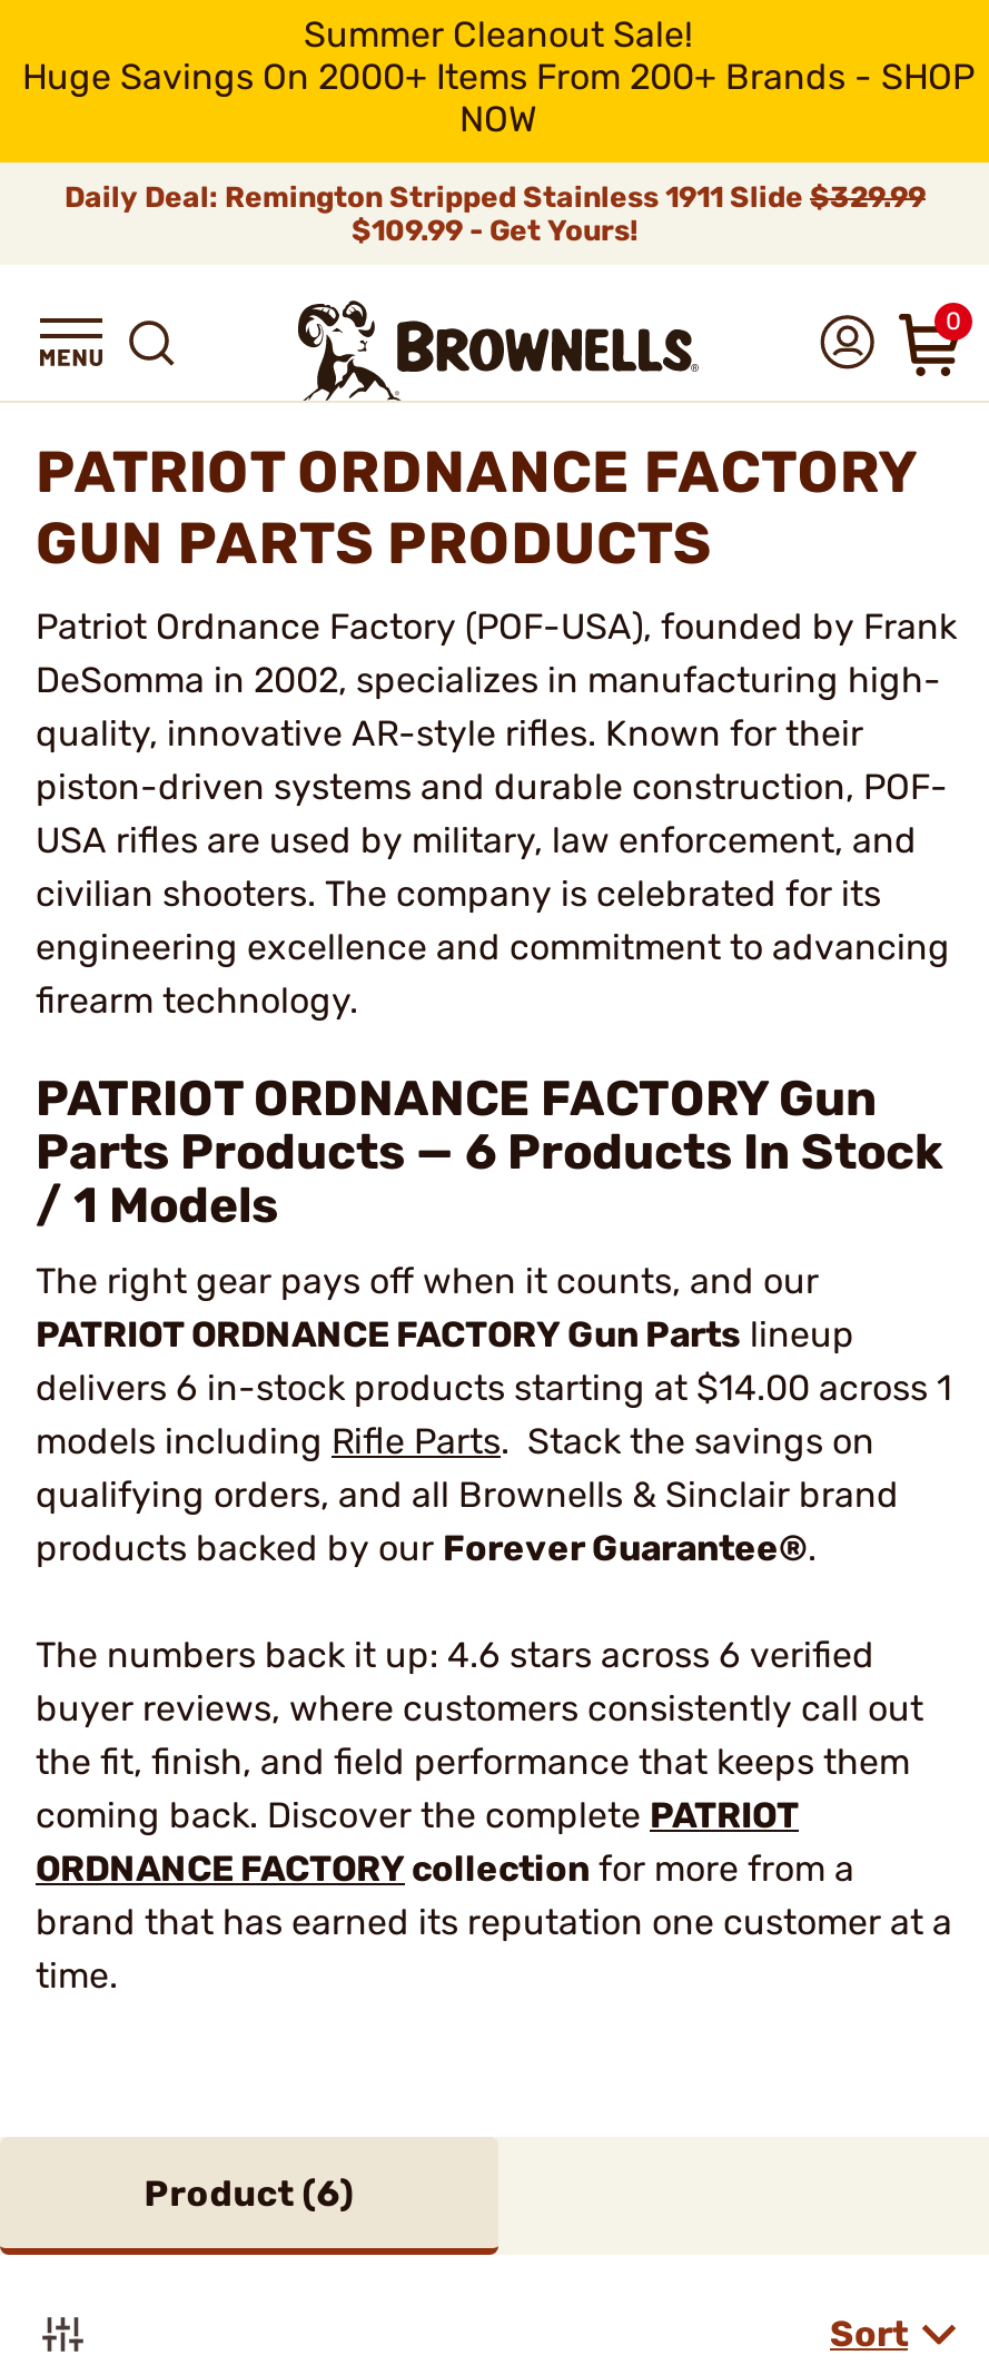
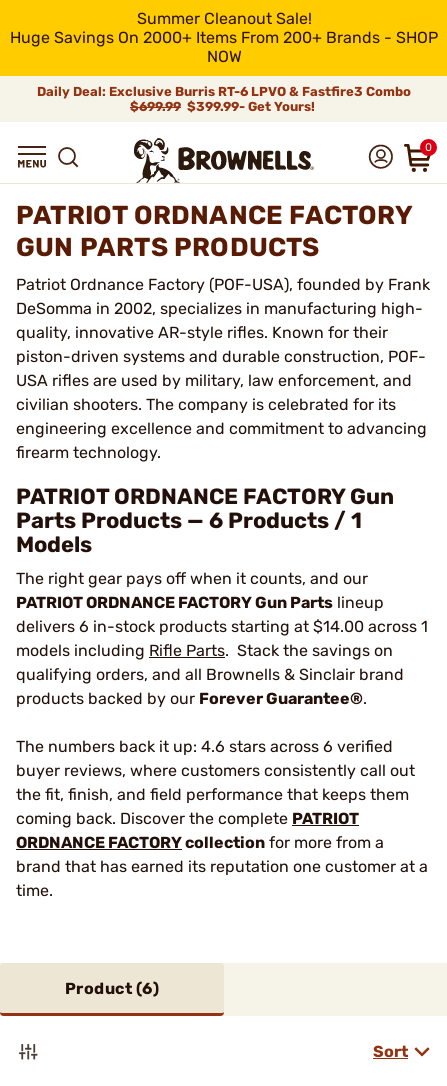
[65,180,926,247] Daily Deal: Remington Stripped Stainless 1911 Slide $329.99 | $109.99 - Get Yours! -> [37,84,411,114] Daily Deal: Exclusive Burris RT-6 LPVO & Fastfire3 Combo | $699.99 $399.99- Get Yours!
[36,1122,943,1235] Parts Products — 6 Products In Stock | / 1 Models -> [16,507,362,558] Parts Products — 6 Products / 1 | Models

